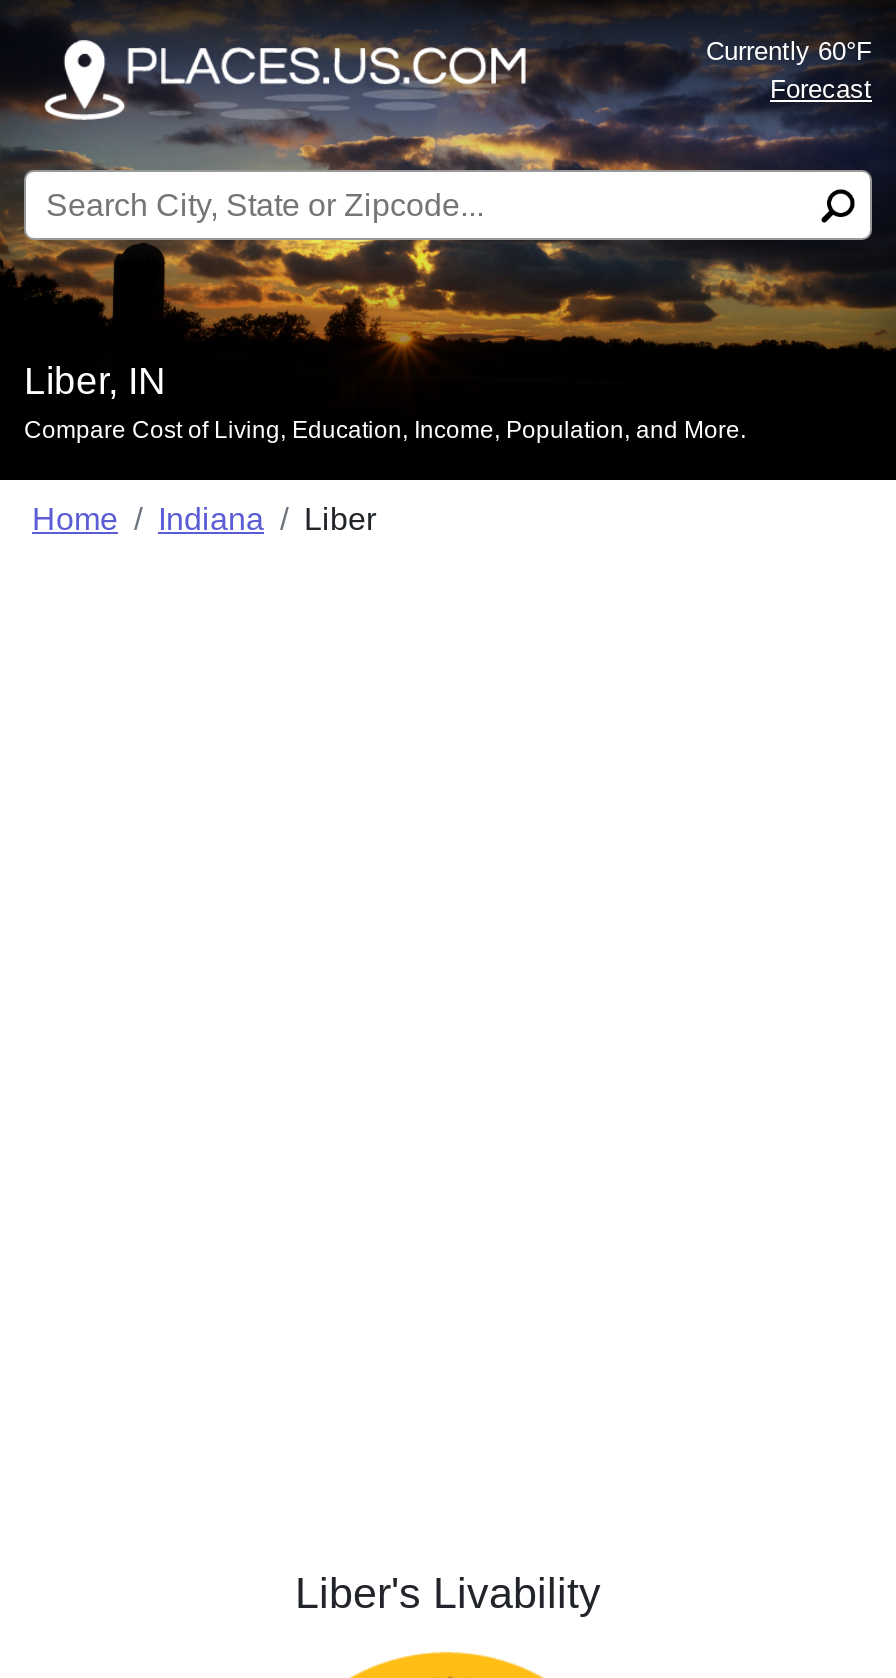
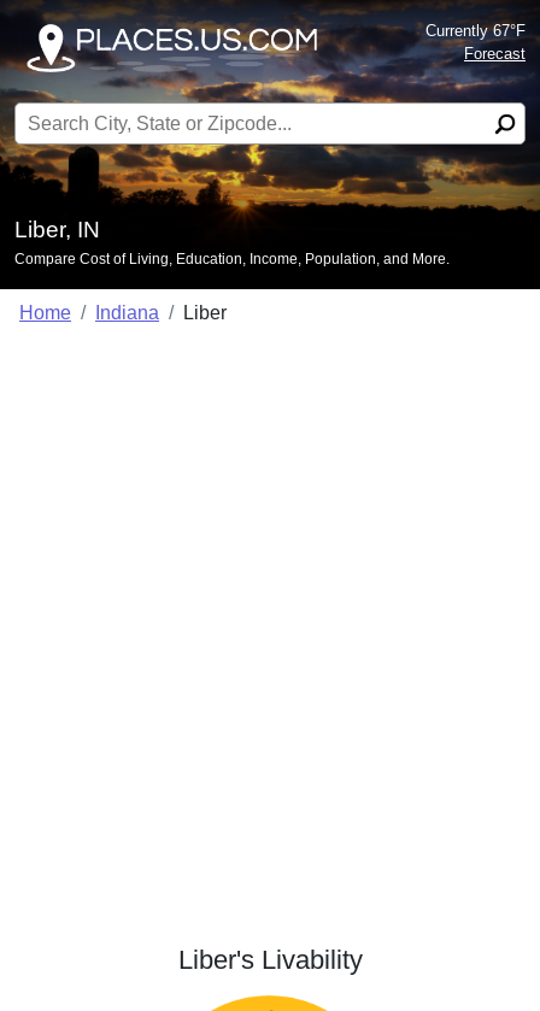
[706,36,872,66] Currently 60°F -> [425,22,526,40] Currently 67°F

